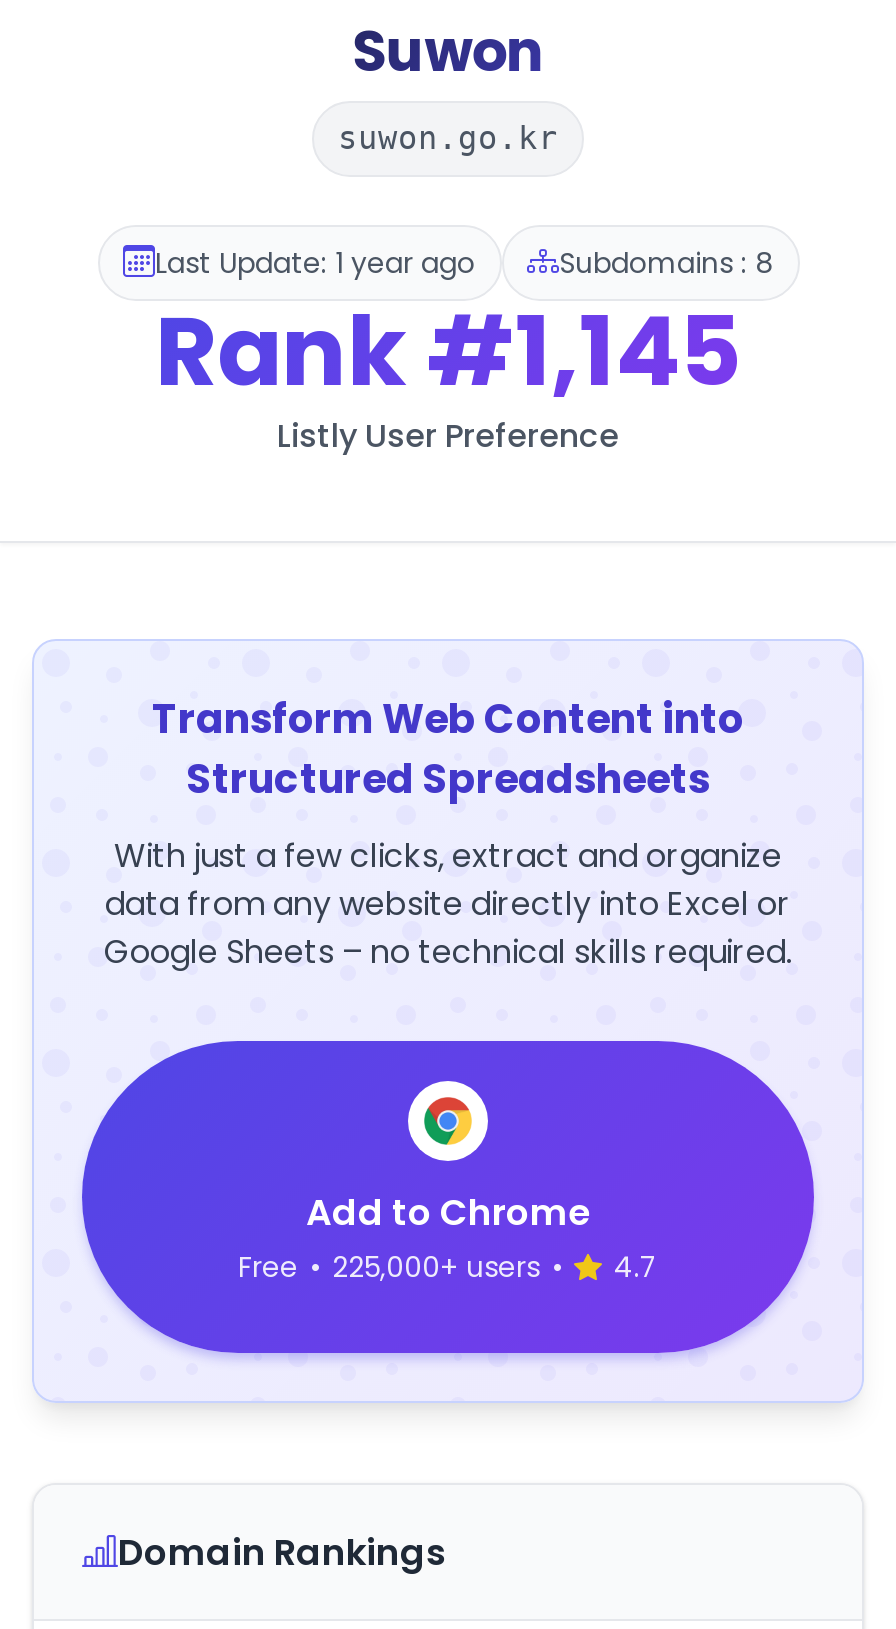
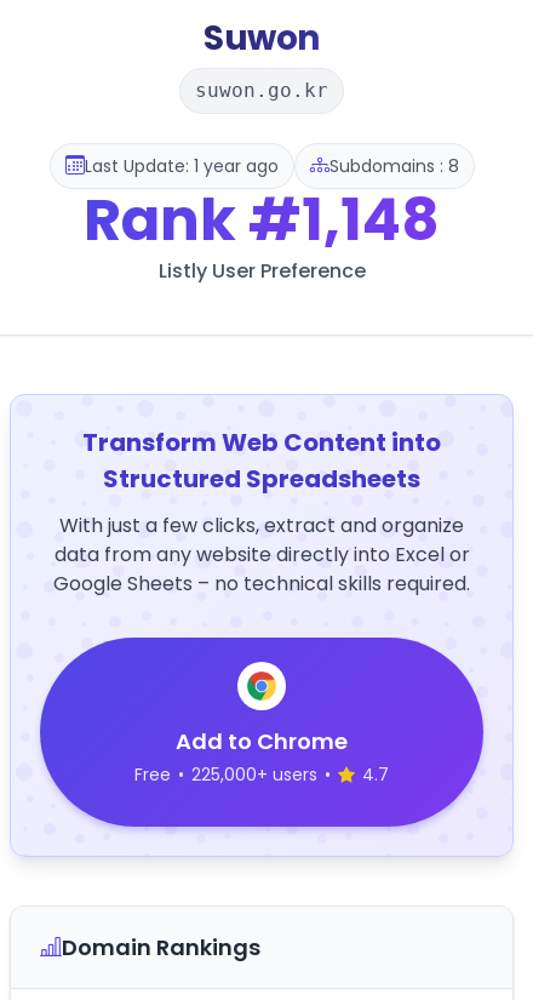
[155,285,741,419] Rank #1,145 -> [84,179,440,261] Rank #1,148

